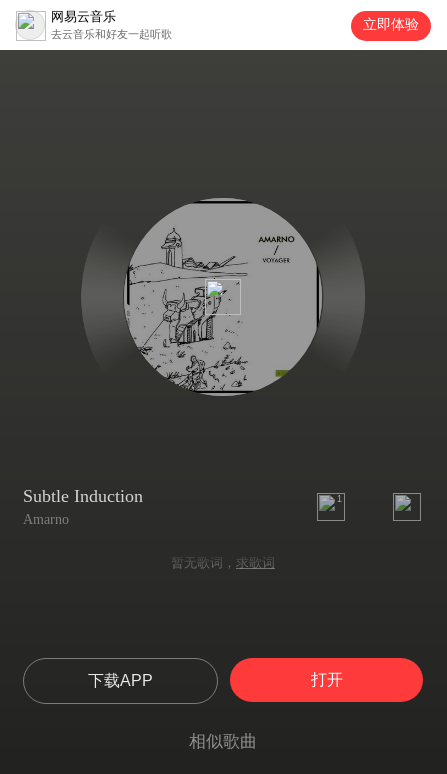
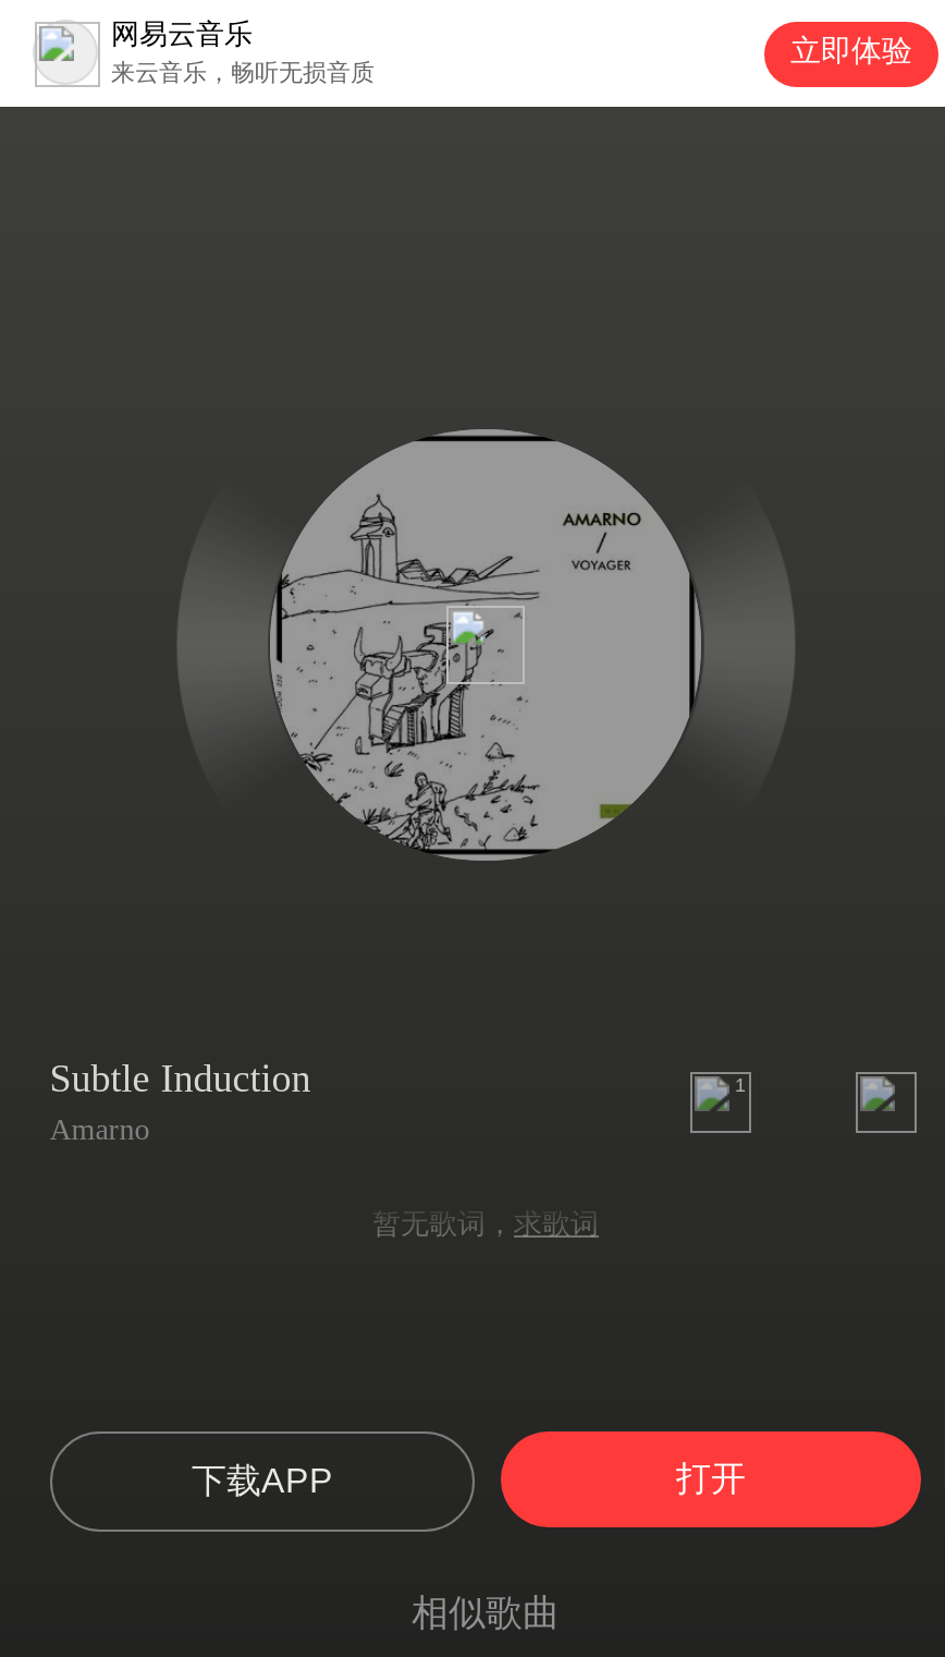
[51,28,172,40] 去云音乐和好友一起听歌 -> [111,59,375,85] 来云音乐，畅听无损音质

